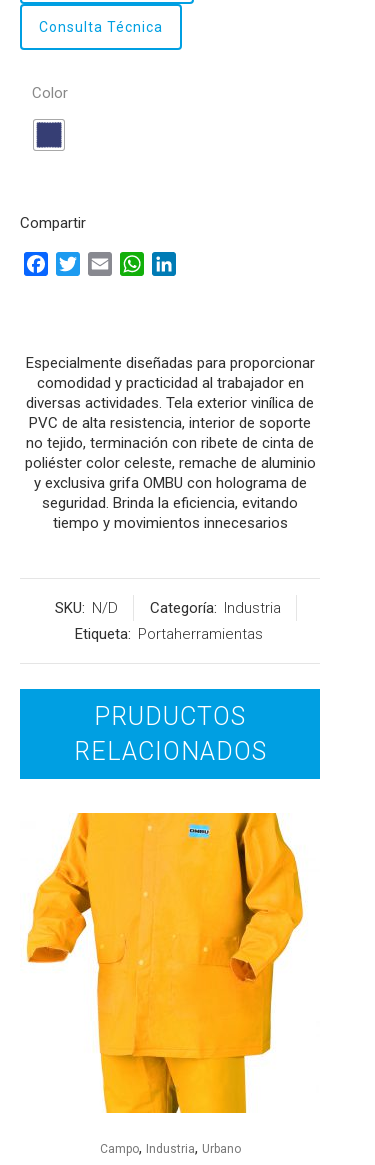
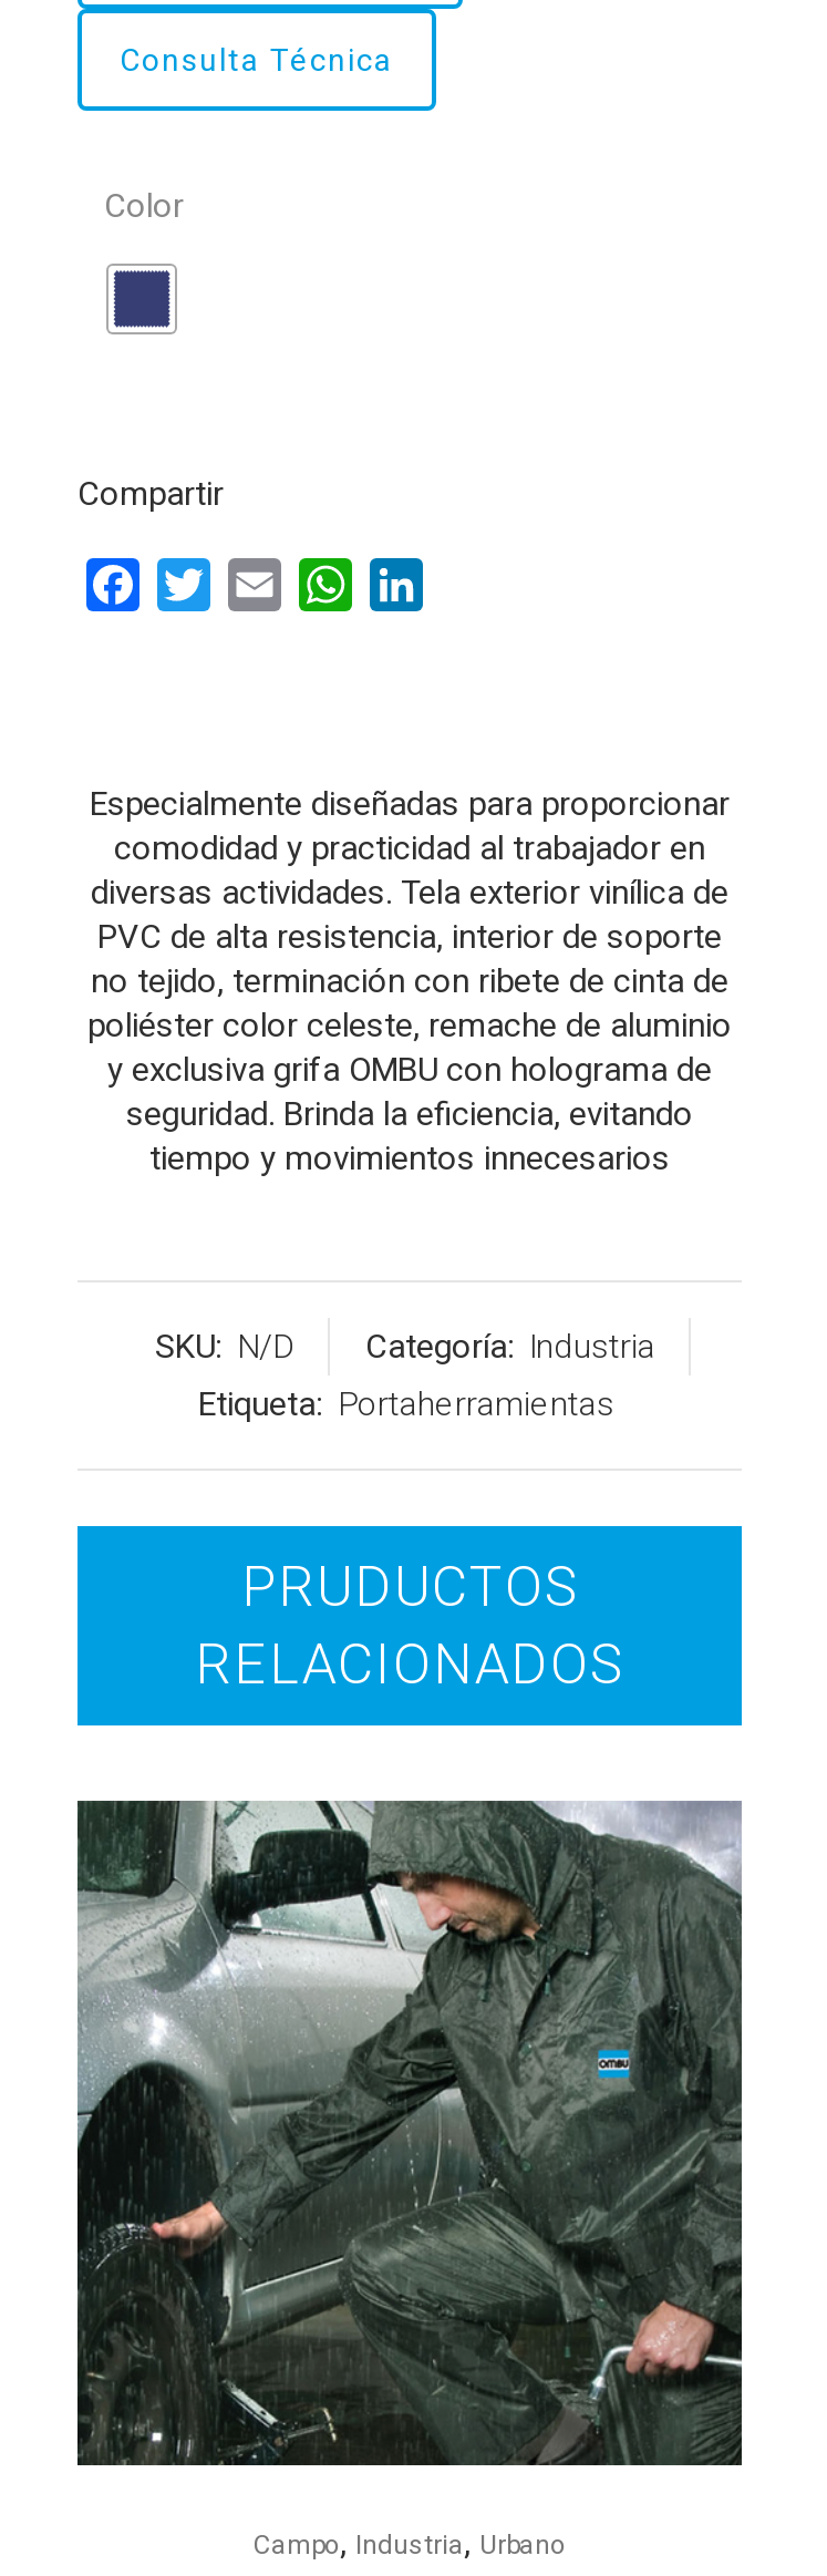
[20,812,320,1114] [image] -> [75,1799,744,2467] [image]

